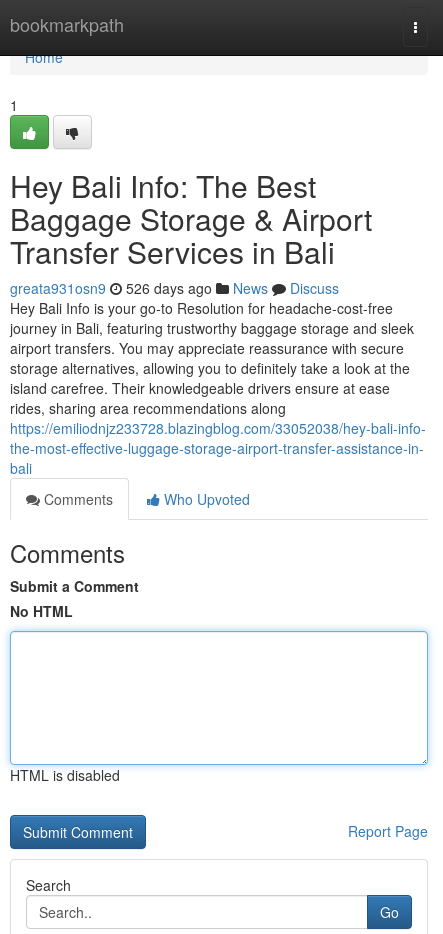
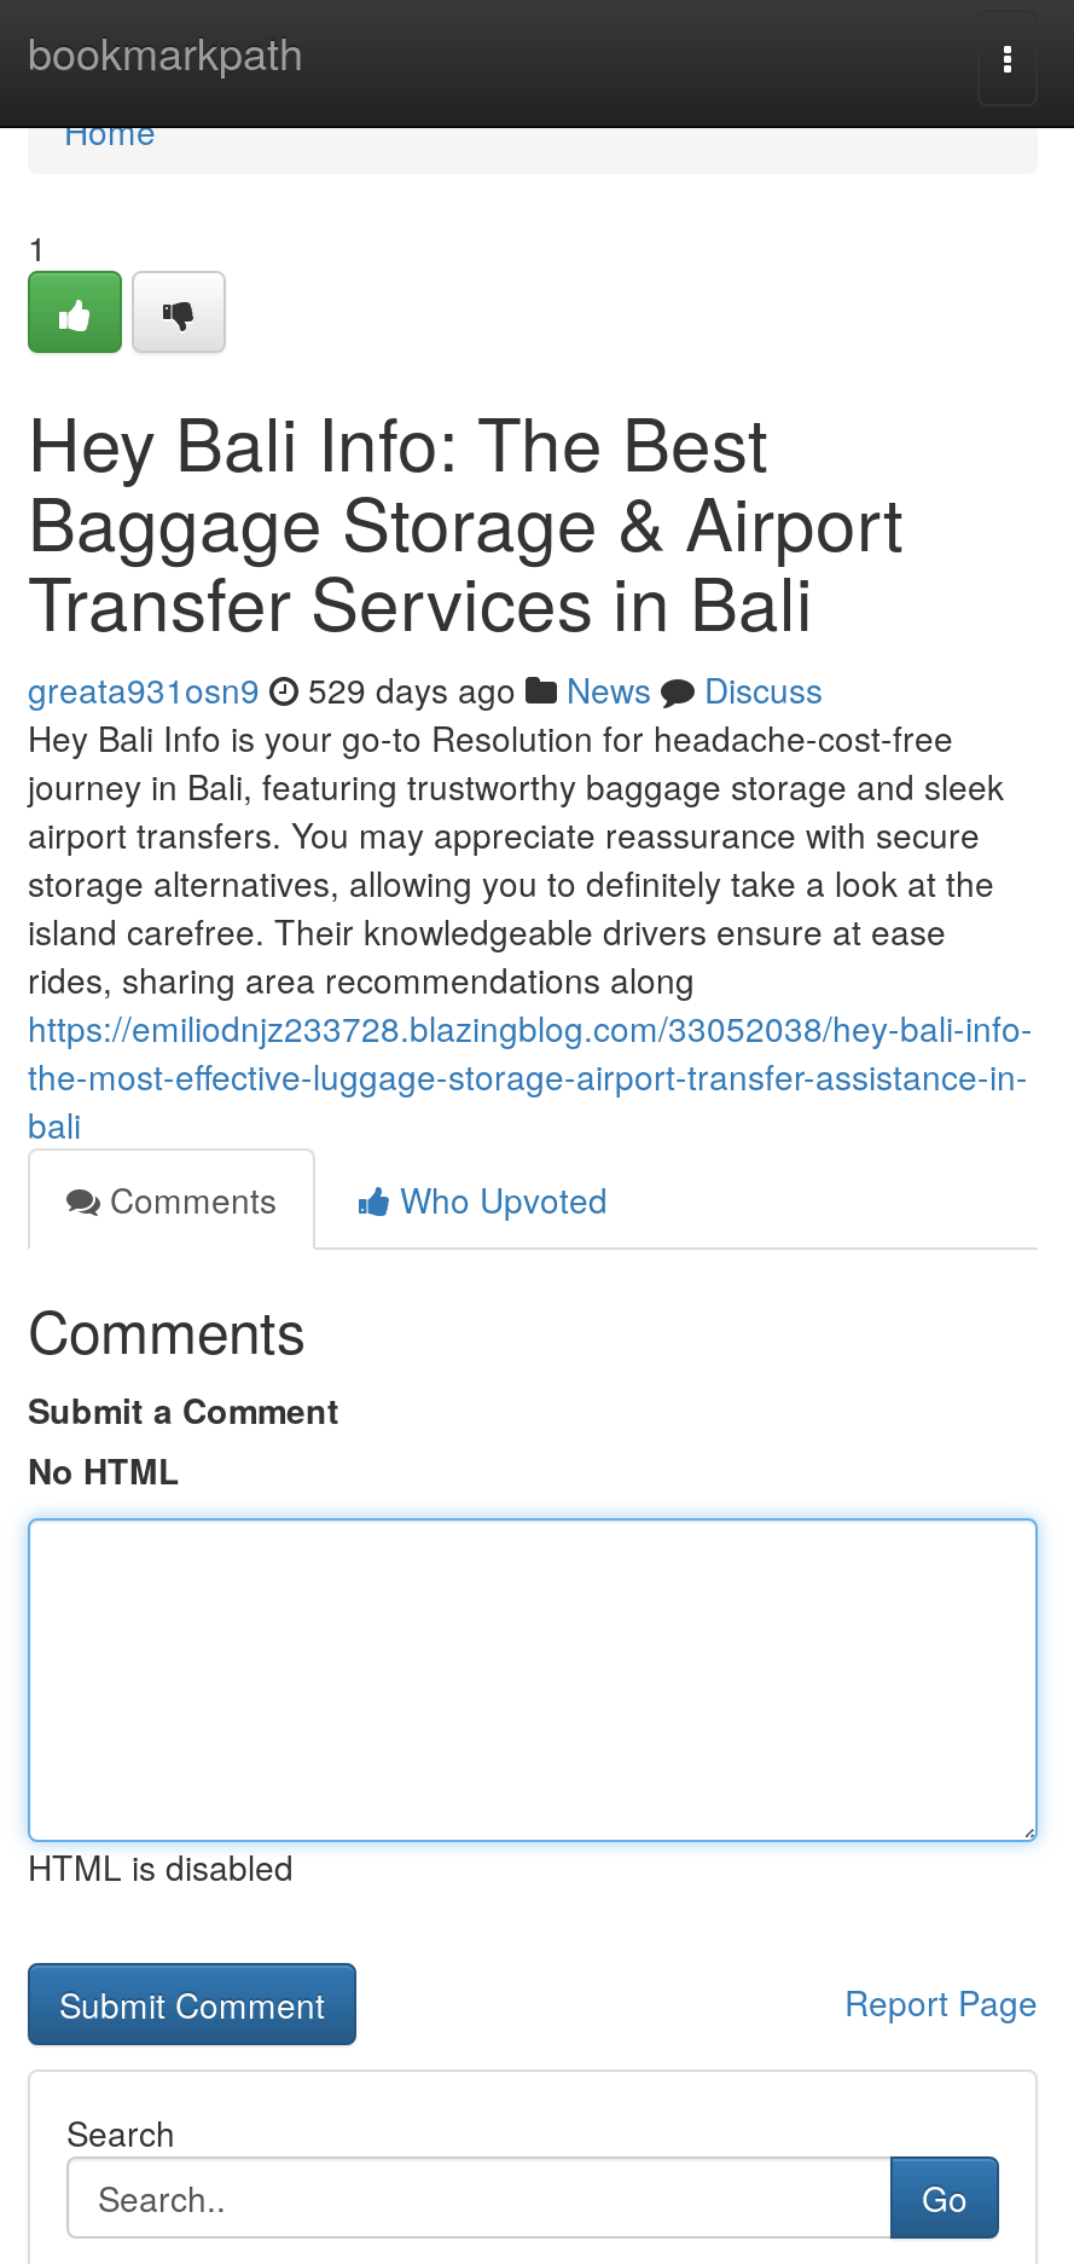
[10,278,339,298] greata931osn9 526 days ago News Discuss -> [28,665,823,713] greata931osn9 529 days ago News Discuss

